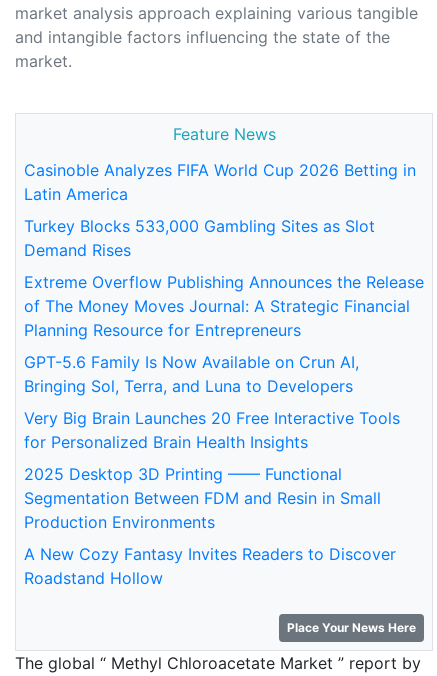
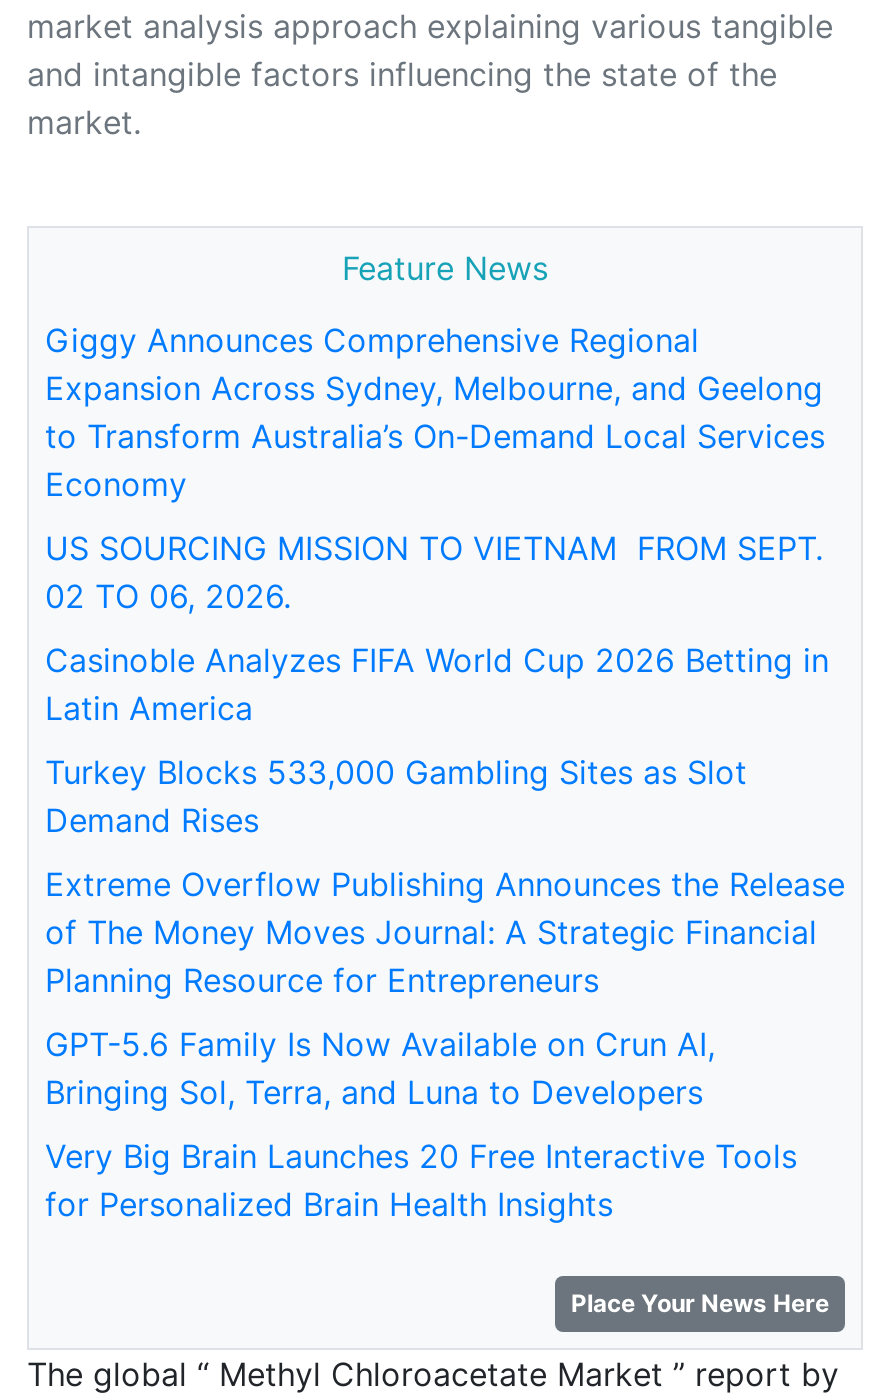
none -> [45,320,825,616] Giggy Announces Comprehensive Regional | Expansion Across Sydney, Melbourne, and Geelong | to Transform Australia’s On-Demand Local Services | Economy | US SOURCING MISSION TO VIETNAM FROM SEPT. | 02 TO 06, 2026.
moved [24,160,424,452] -> [45,640,845,1224]: Casinoble Analyzes FIFA World Cup 2026 Betting in | Latin America | Turkey Blocks 533,000 Gambling Sites as Slot | ... | Very Big Brain Launches 20 Free Interactive Tools | for Personalized Brain Health Insights
[24,464,396,588] 2025 Desktop 3D Printing —— Functional | Segmentation Between FDM and Resin in Small | Production Environments | A New Cozy Fantasy Invites Readers to Discover | Roadstand Hollow -> none

